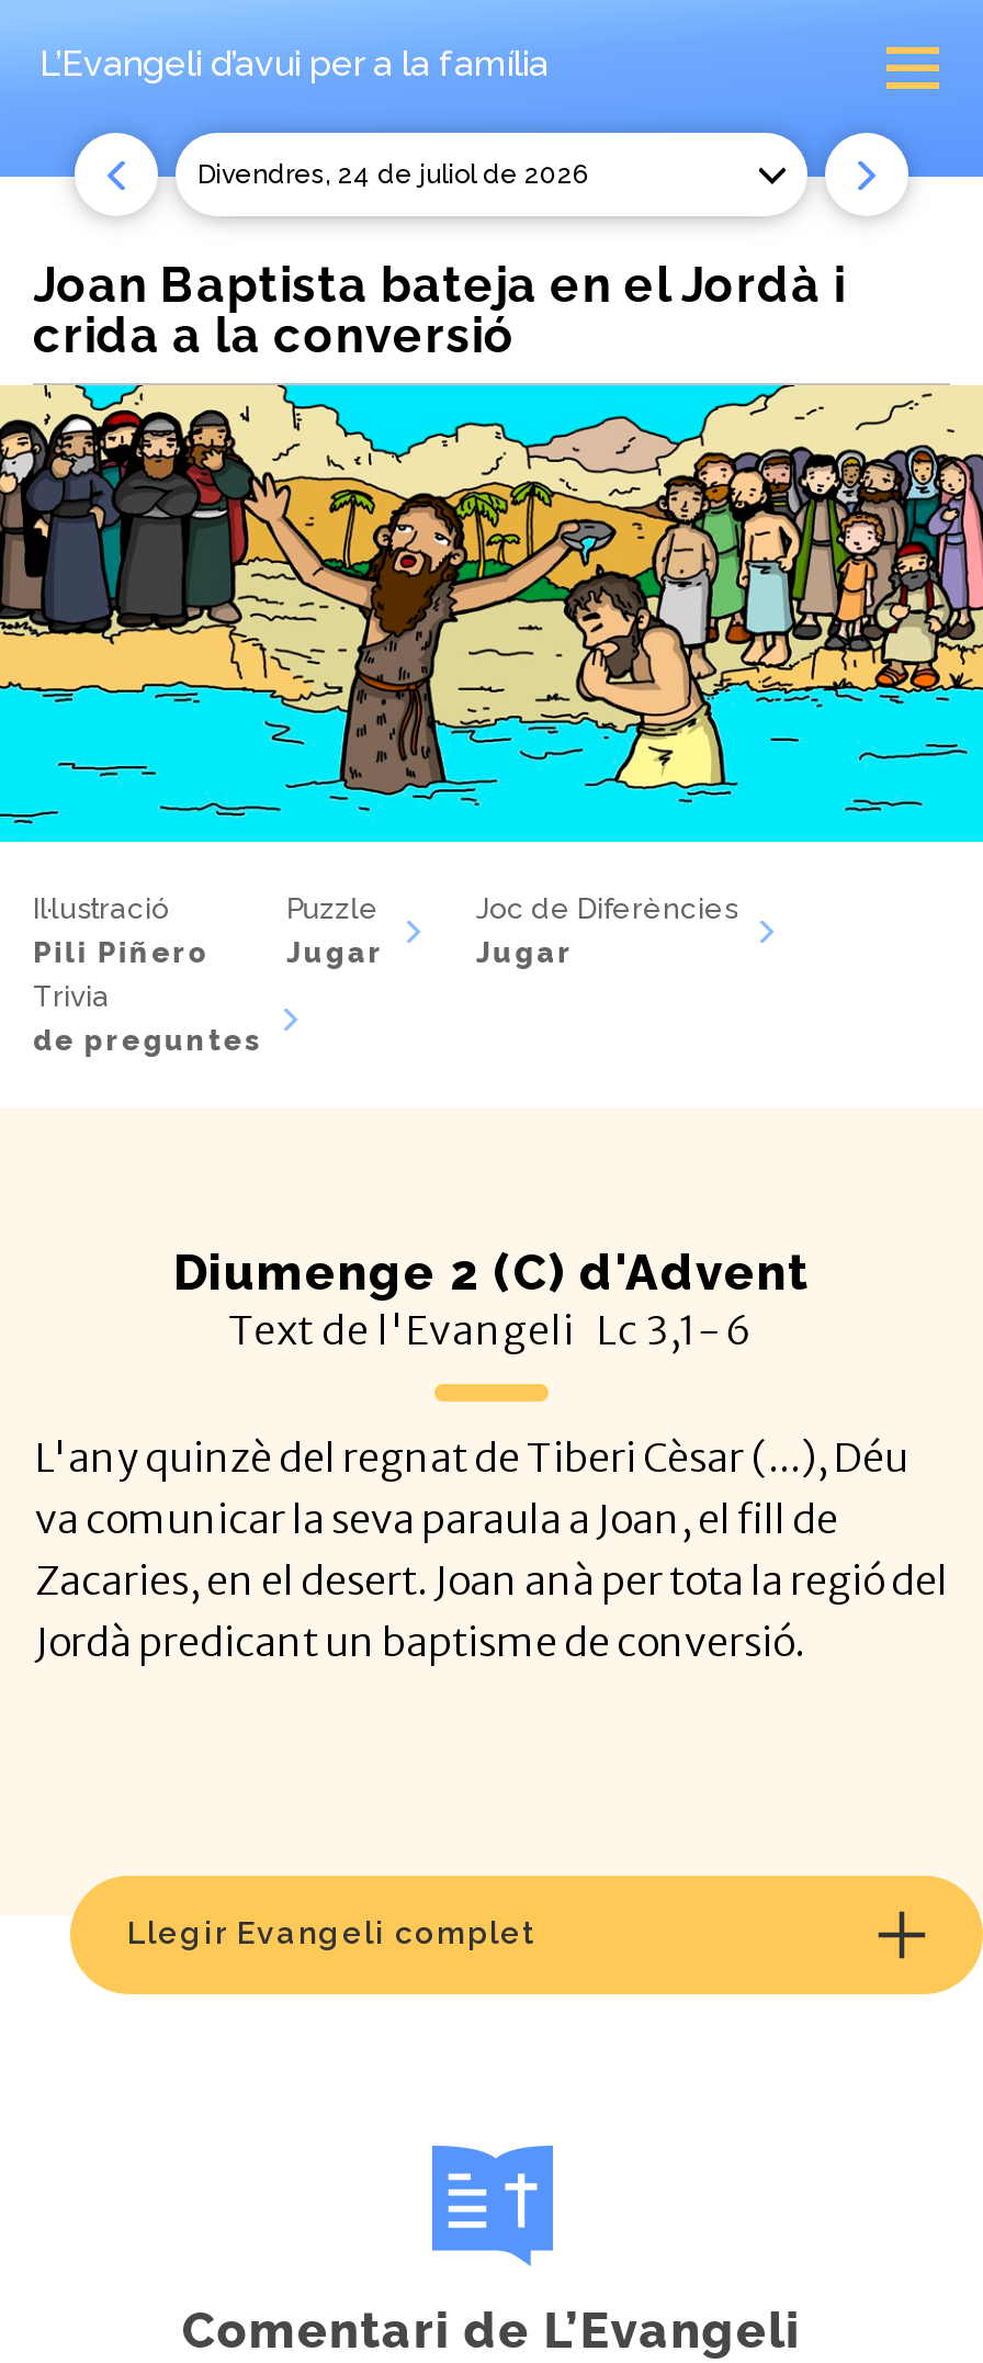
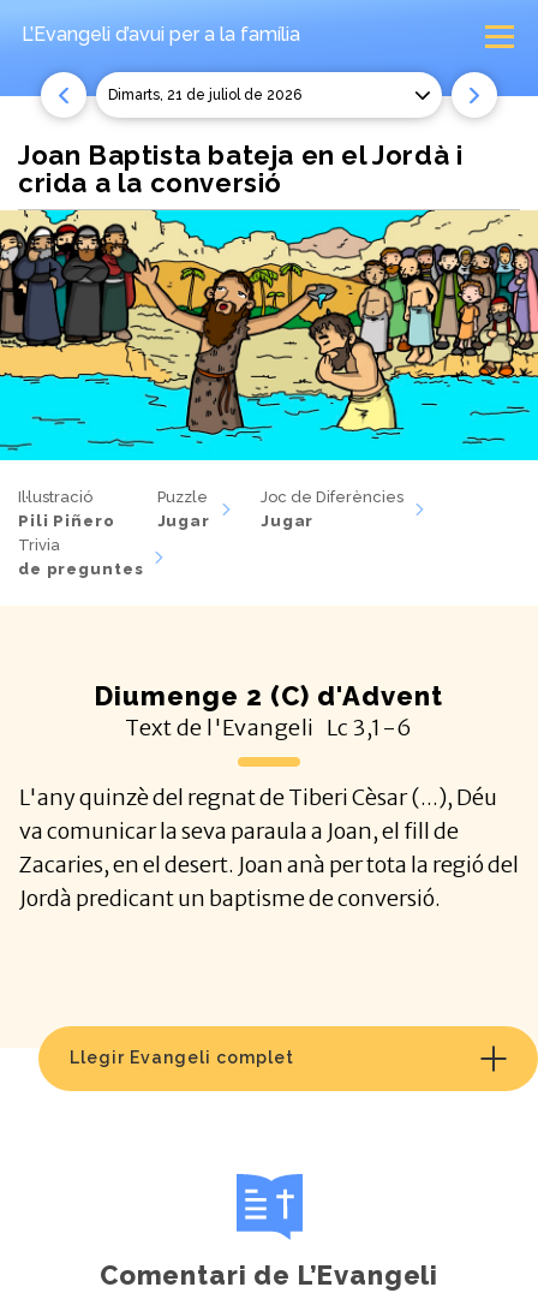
[215,159,588,190] divendres, 24 de juliol de 2026 -> [118,87,301,103] dimarts, 21 de juliol de 2026

